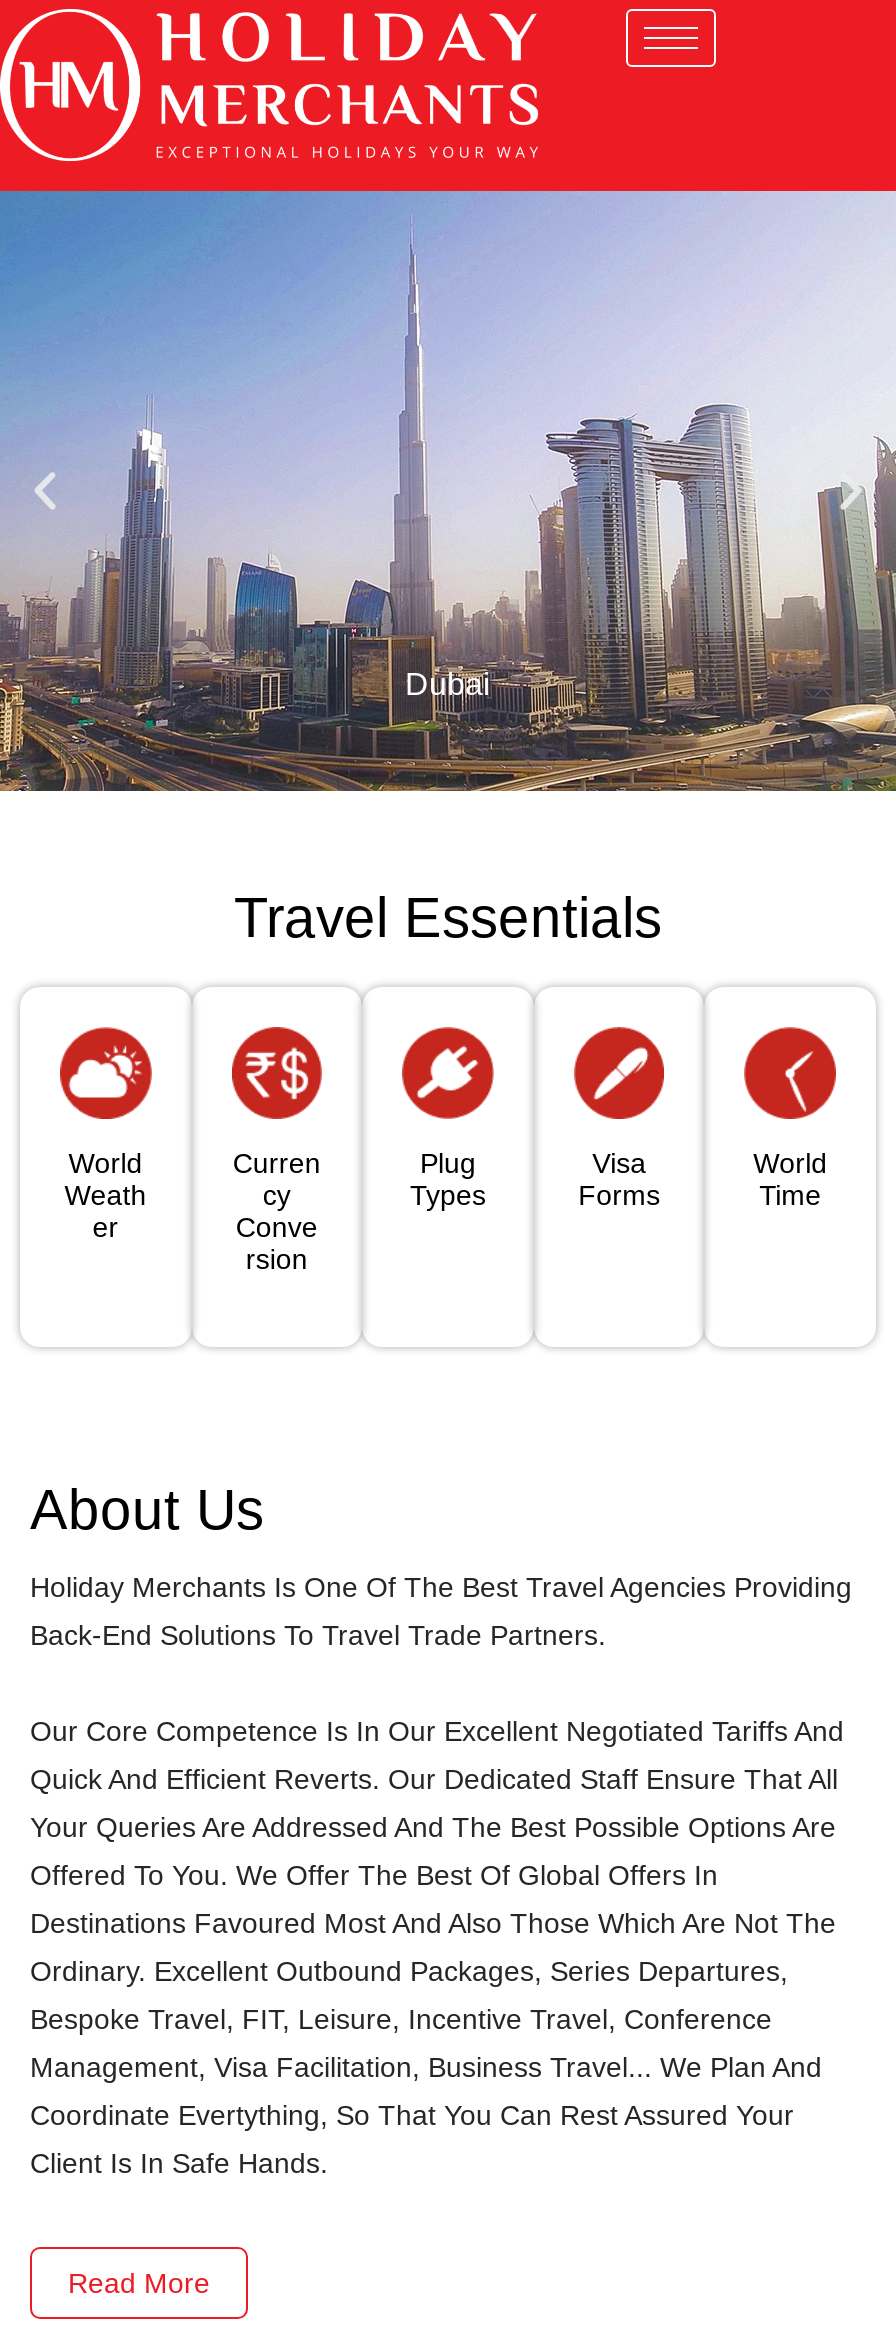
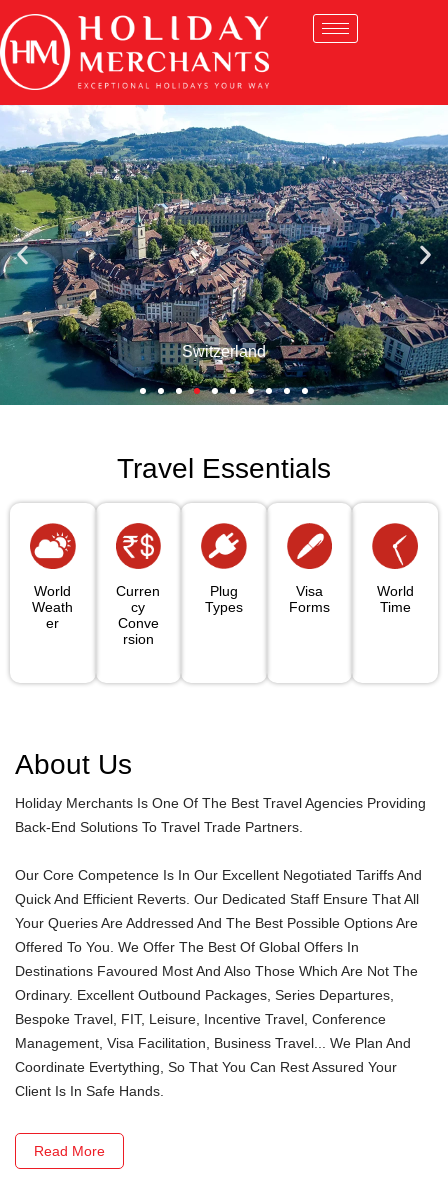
[6,189,890,793] [image] | Dubai -> [3,104,445,406] [image] | Switzerland

